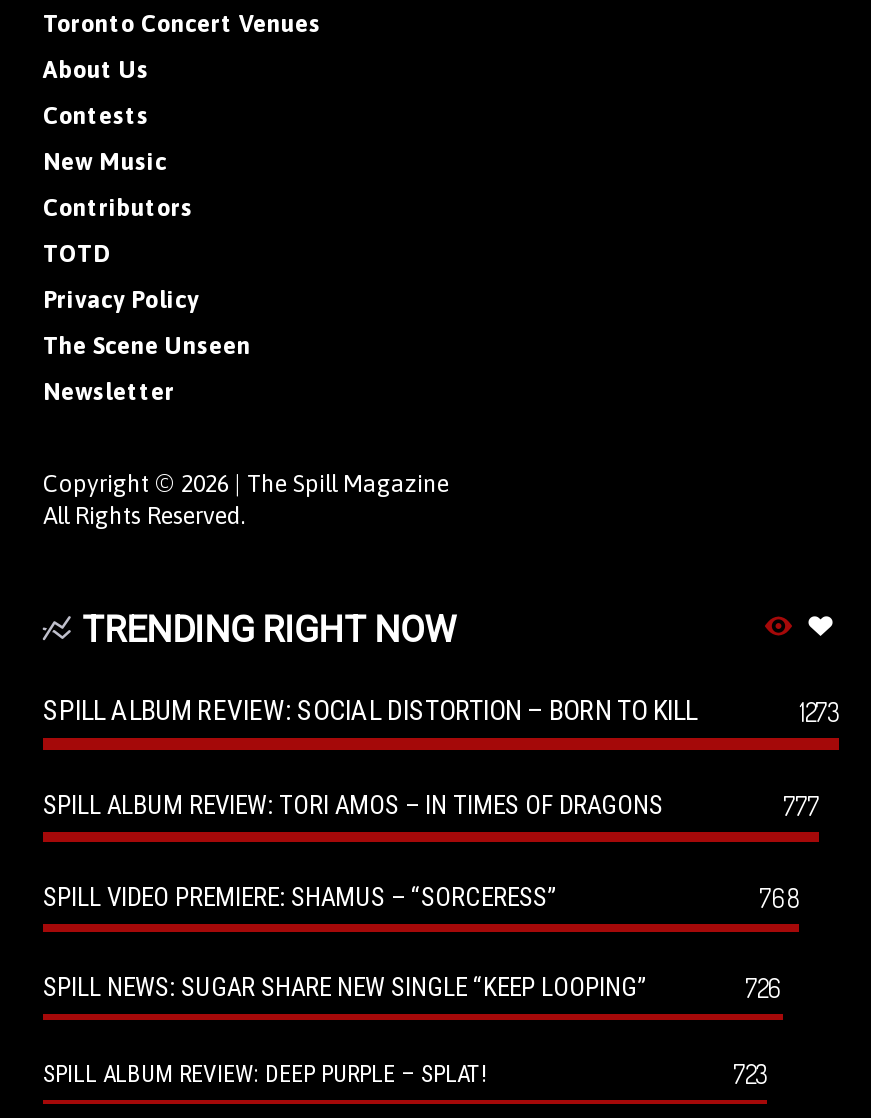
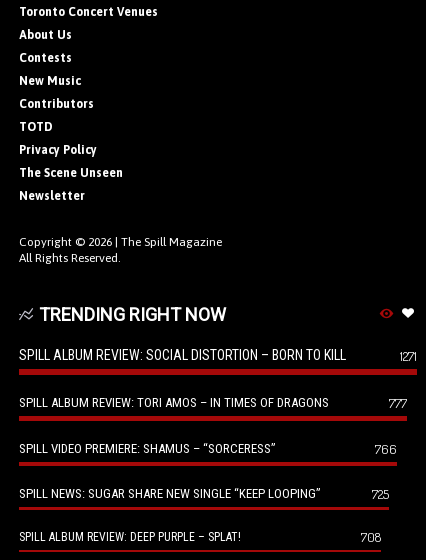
[799,695,839,727] 1273 -> [400,348,417,364] 1271
[759,881,799,913] 768 -> [375,441,397,457] 766
[745,971,783,1003] 726 -> [372,486,389,502] 725
[733,1057,767,1089] 723 -> [361,529,381,545] 708

